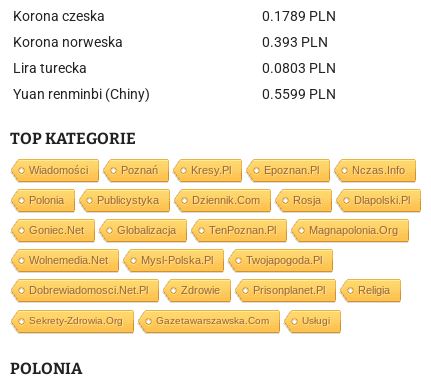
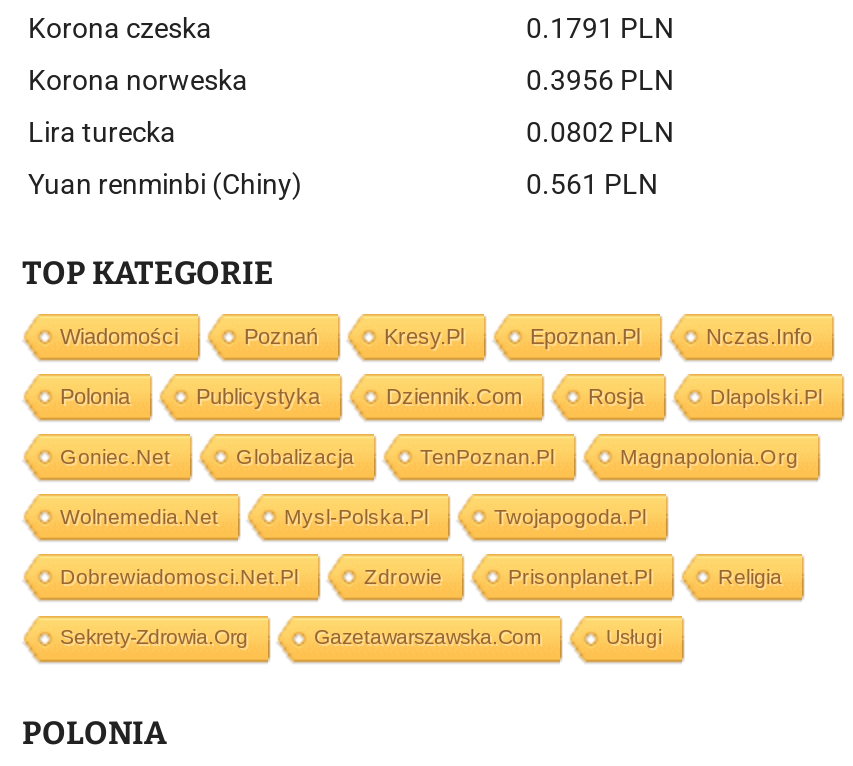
[262,8,336,24] 0.1789 PLN -> [526,12,674,44] 0.1791 PLN
[262,34,328,50] 0.393 PLN -> [526,64,674,96] 0.3956 PLN
[262,60,336,76] 0.0803 PLN -> [526,116,674,148] 0.0802 PLN
[262,86,336,102] 0.5599 PLN -> [526,168,658,200] 0.561 PLN

